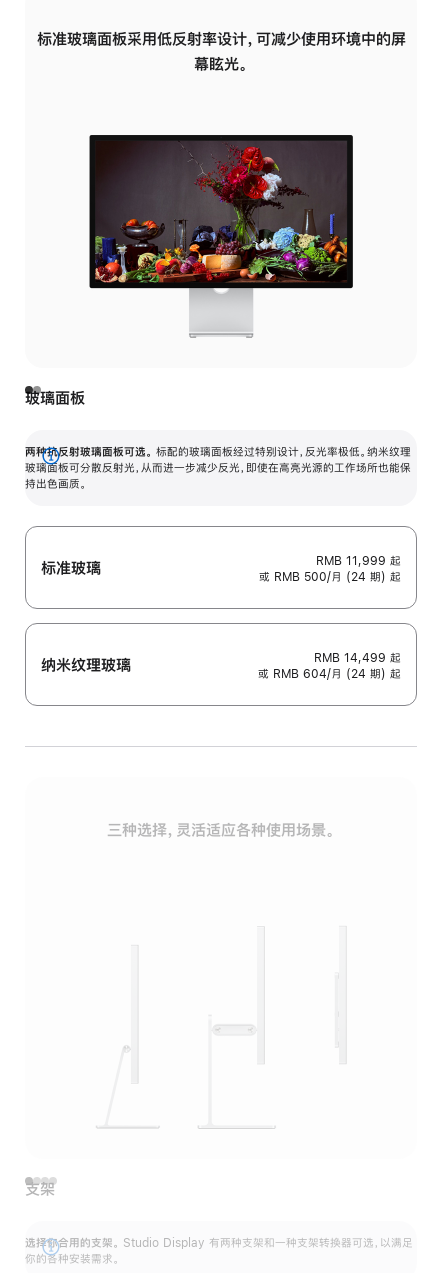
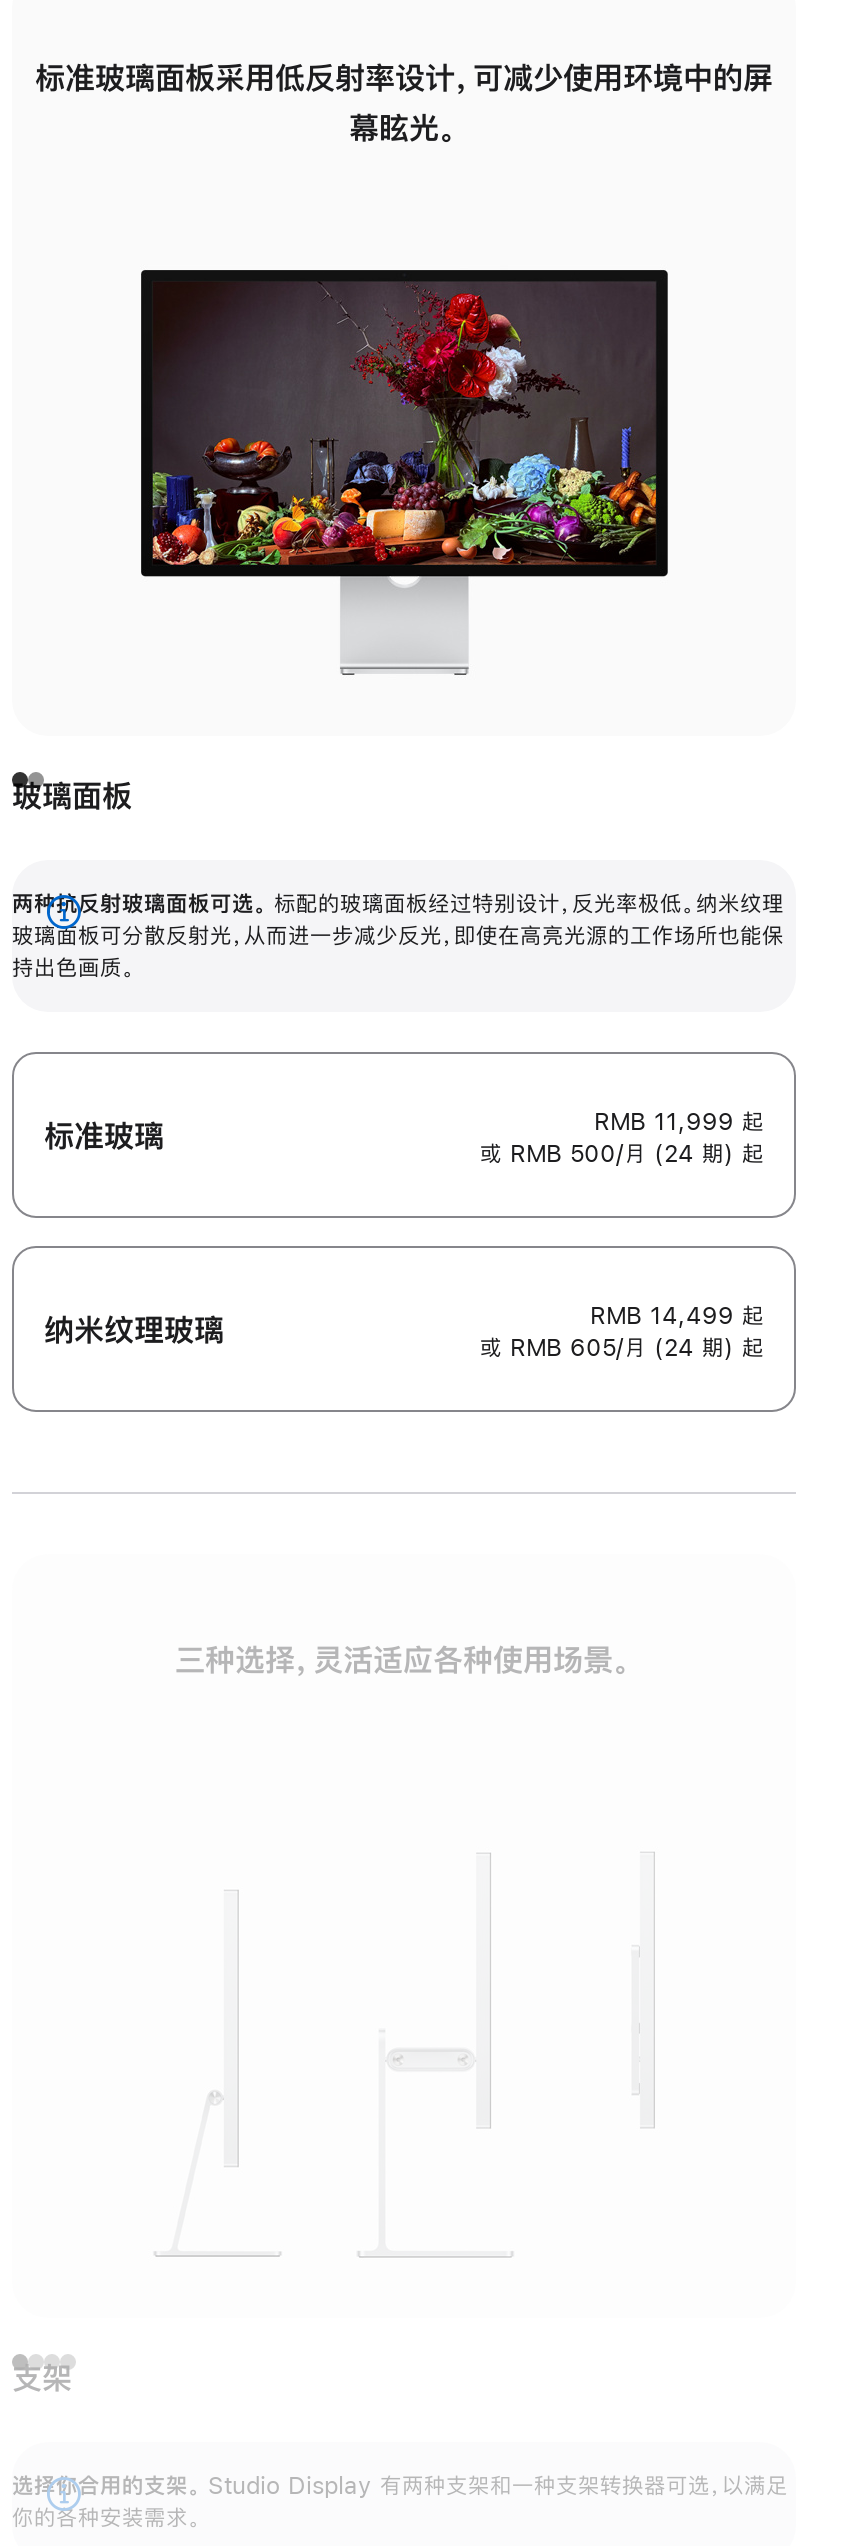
[258,668,401,680] 或 RMB 604/月 (24 期) 起 -> [480,1336,764,1360] 或 RMB 605/月 (24 期) 起

